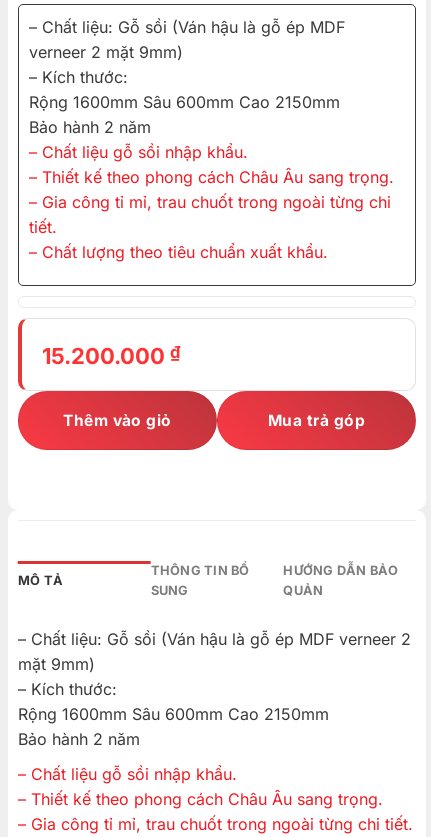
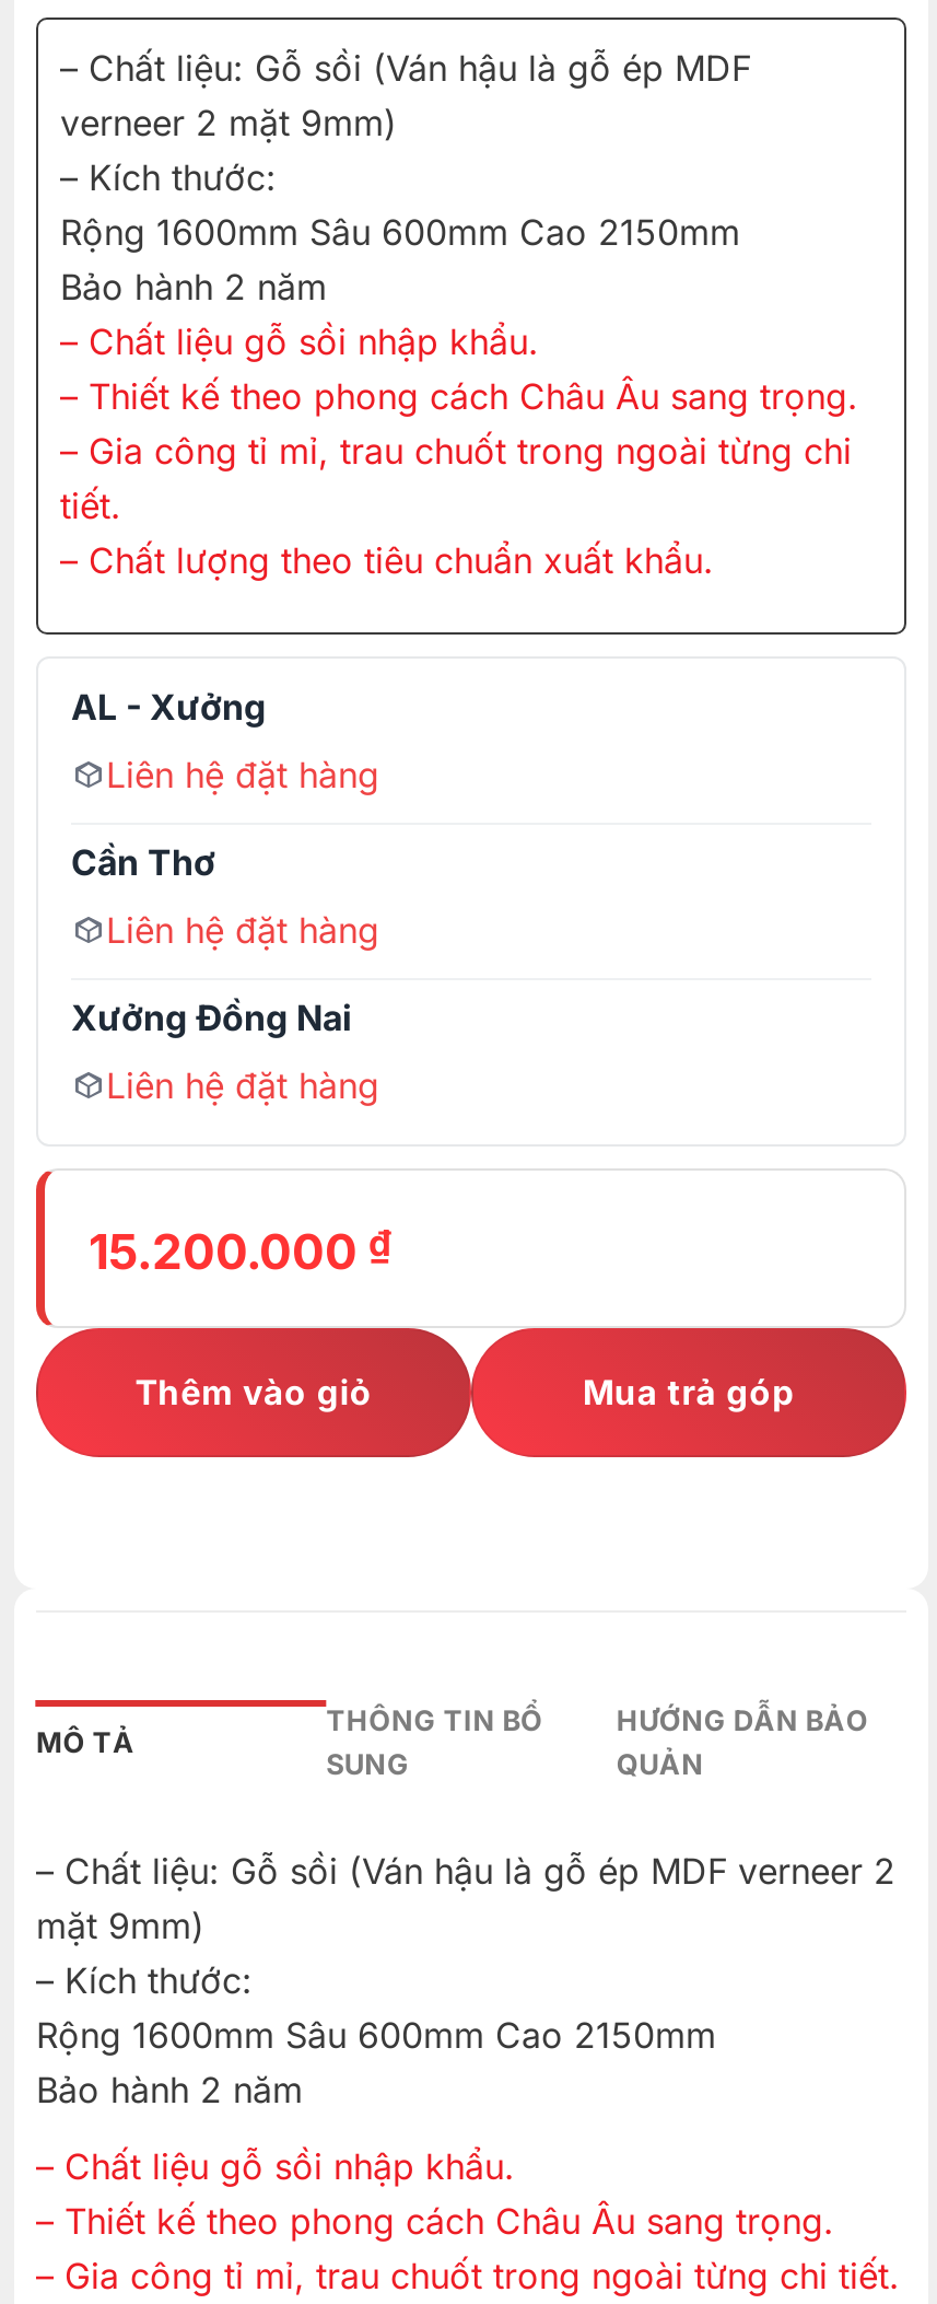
none -> [71,684,379,1106] AL - Xưởng | Liên hệ đặt hàng | Cần Thơ | Liên hệ đặt hàng | Xưởng Đồng Nai | Liên hệ đặt hàng

